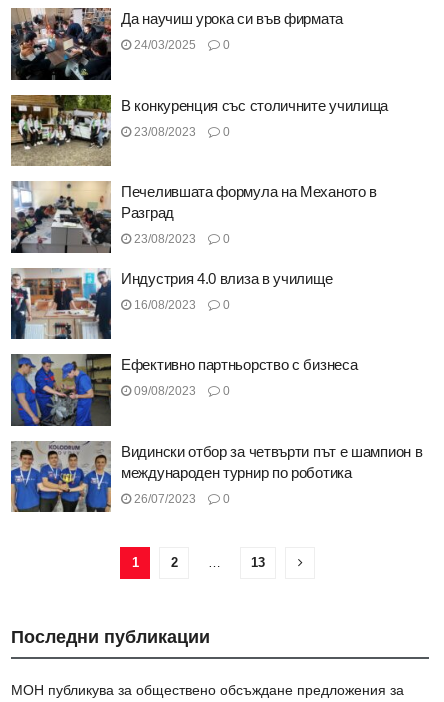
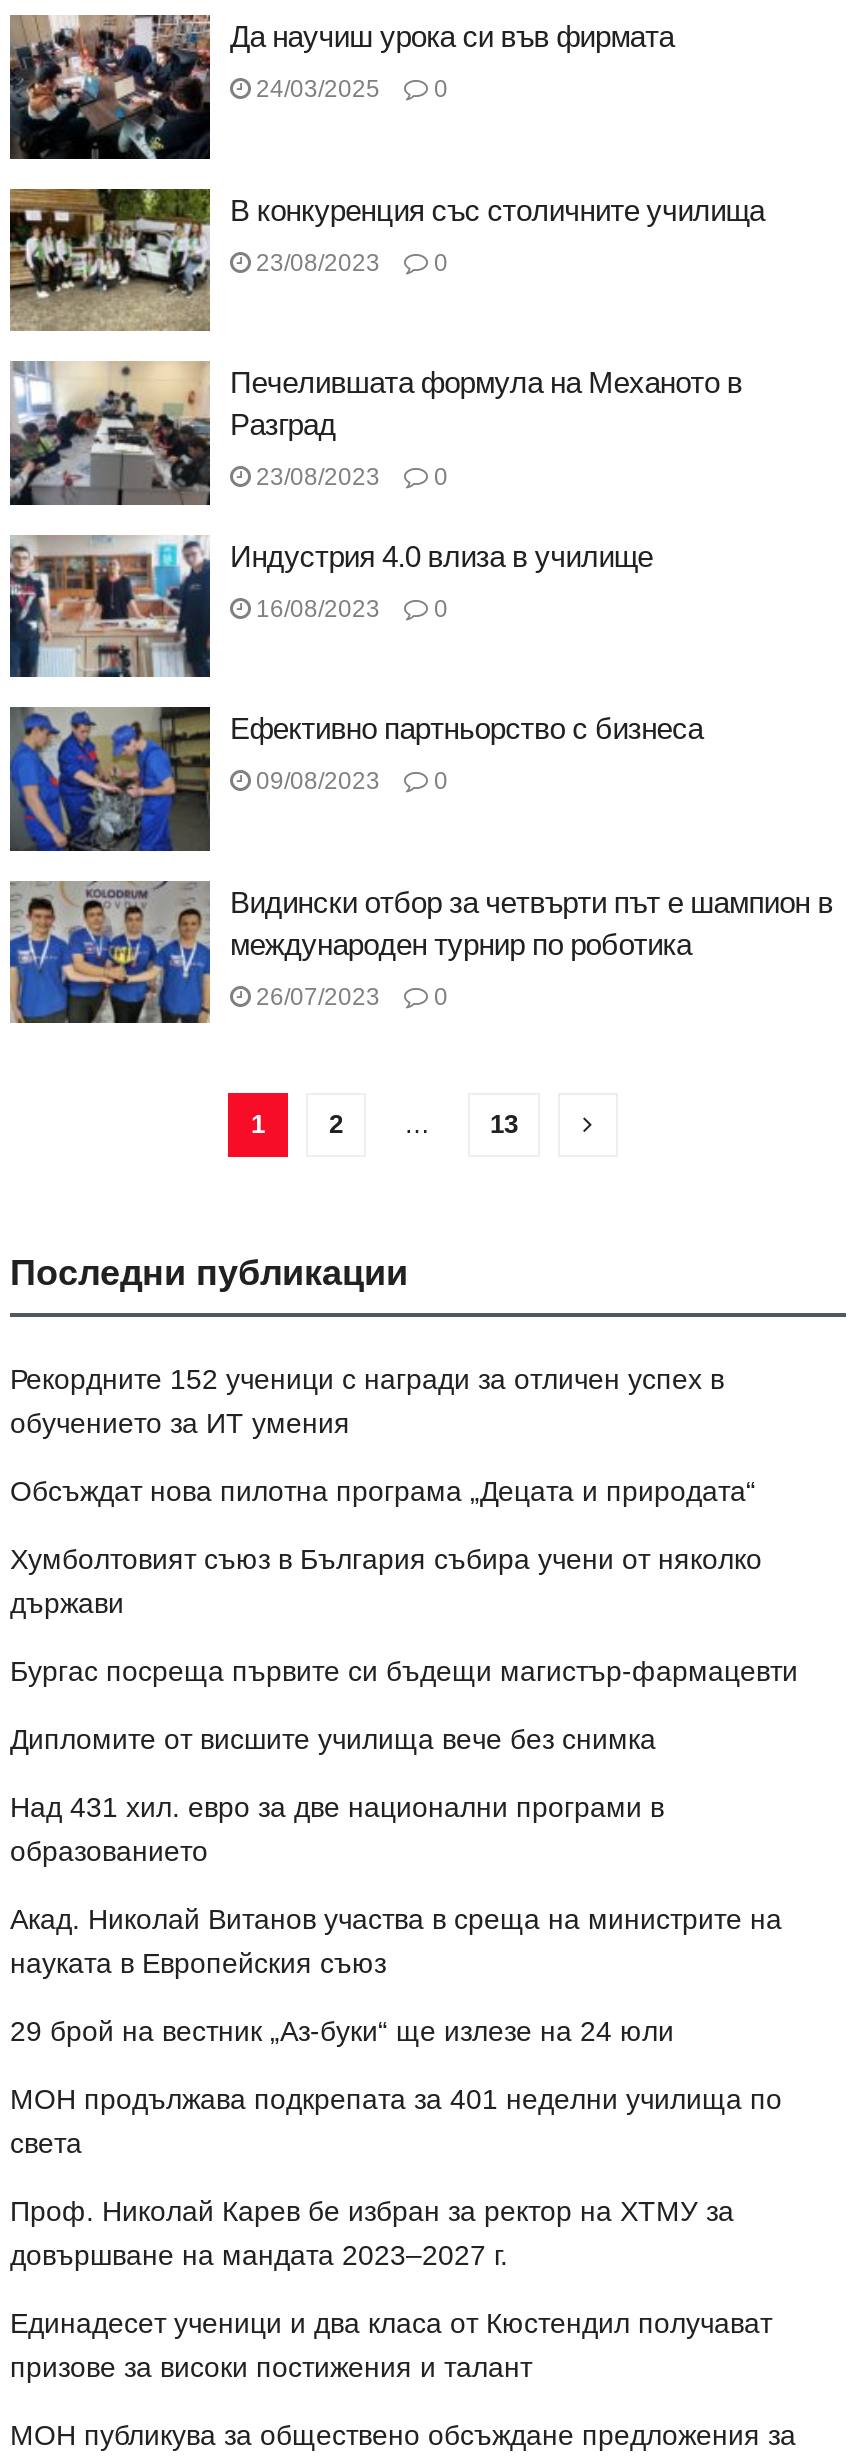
none -> [10,1363,798,2383] Рекордните 152 ученици с награди за отличен успех в | обучението за ИТ умения | Обсъждат нова пилотна програма „Децата и природата“ | Хумболтовият съюз в България събира учени от няколко | държави | Бургас посреща първите си бъдещи магистър-фармацевти | Дипломите от висшите училища вече без снимка | Над 431 хил. евро за две национални програми в | образованието | Акад. Николай Витанов участва в среща на министрите на | науката в Европейския съюз | 29 брой на вестник „Аз-буки“ ще излезе на 24 юли | МОН продължава подкрепата за 401 неделни училища по | света | Проф. Николай Карев бе избран за ректор на ХТМУ за | довършване на мандата 2023–2027 г. | Единадесет ученици и два класа от Кюстендил получават | призове за високи постижения и талант

